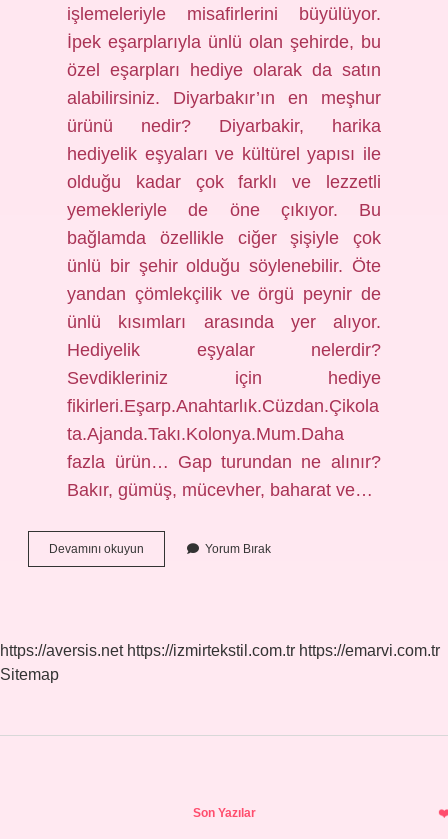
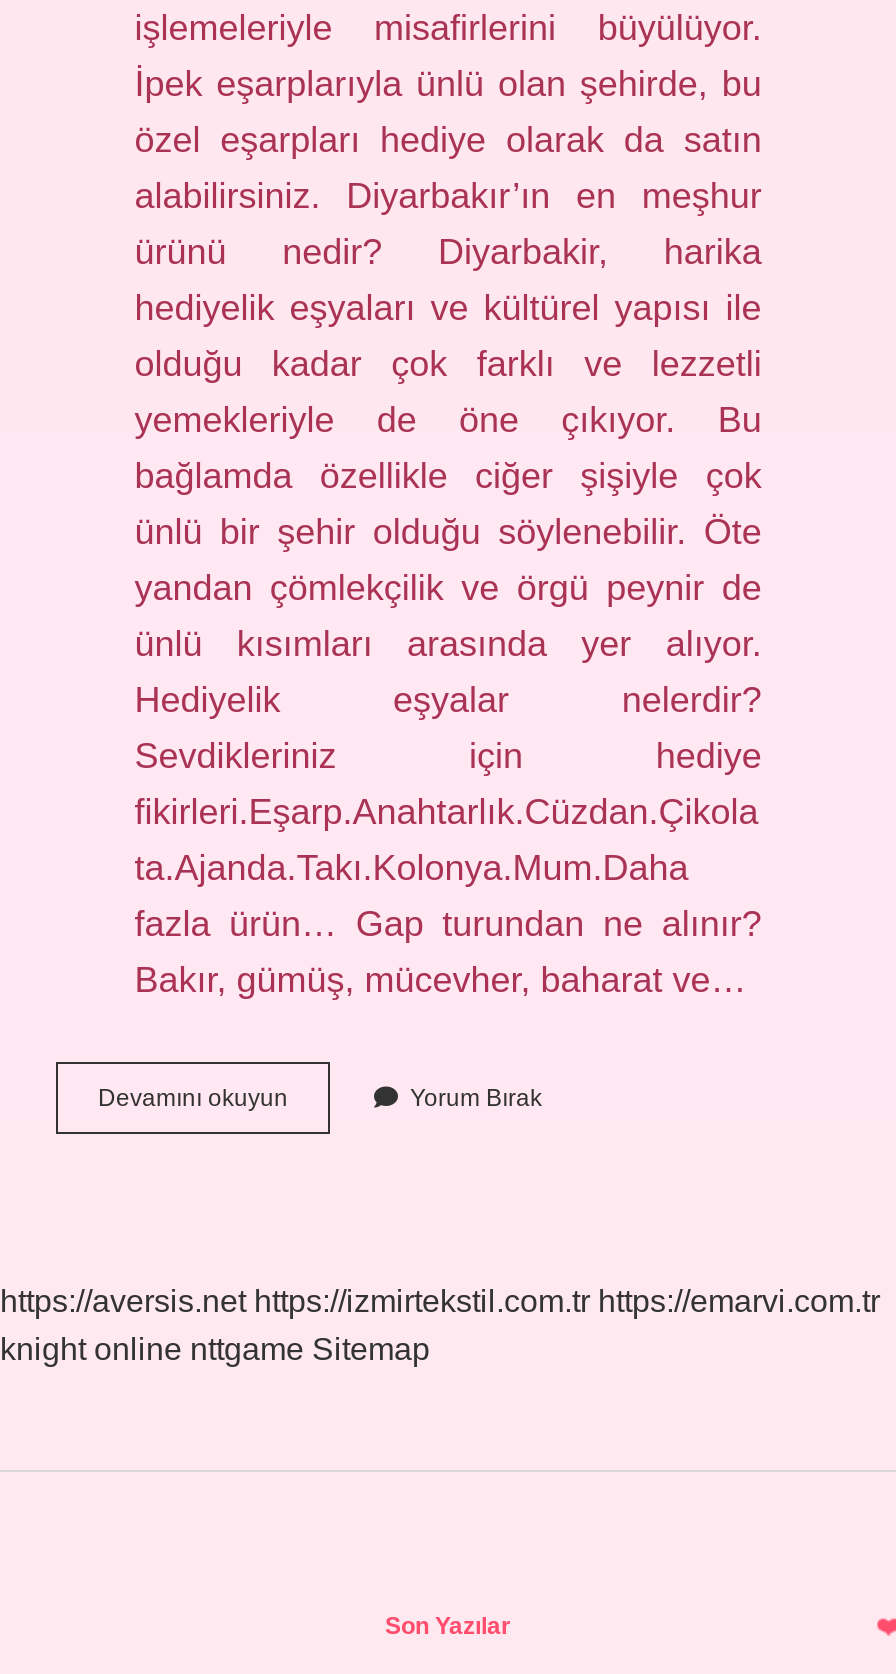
[0,666,59,683] Sitemap -> [0,1332,430,1366] knight online nttgame Sitemap

